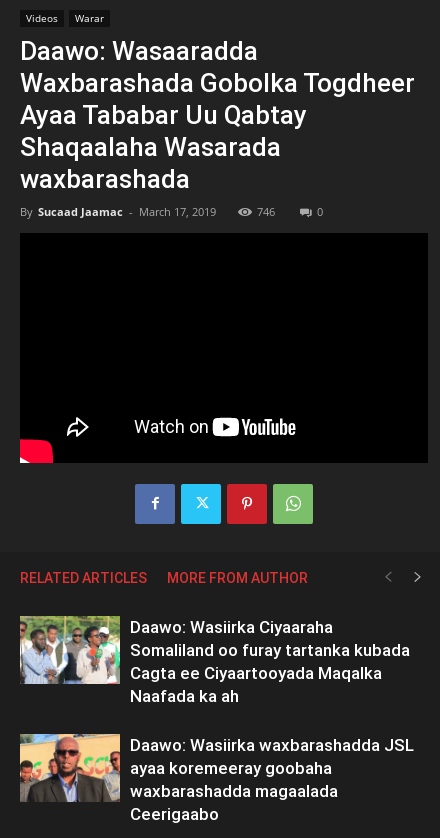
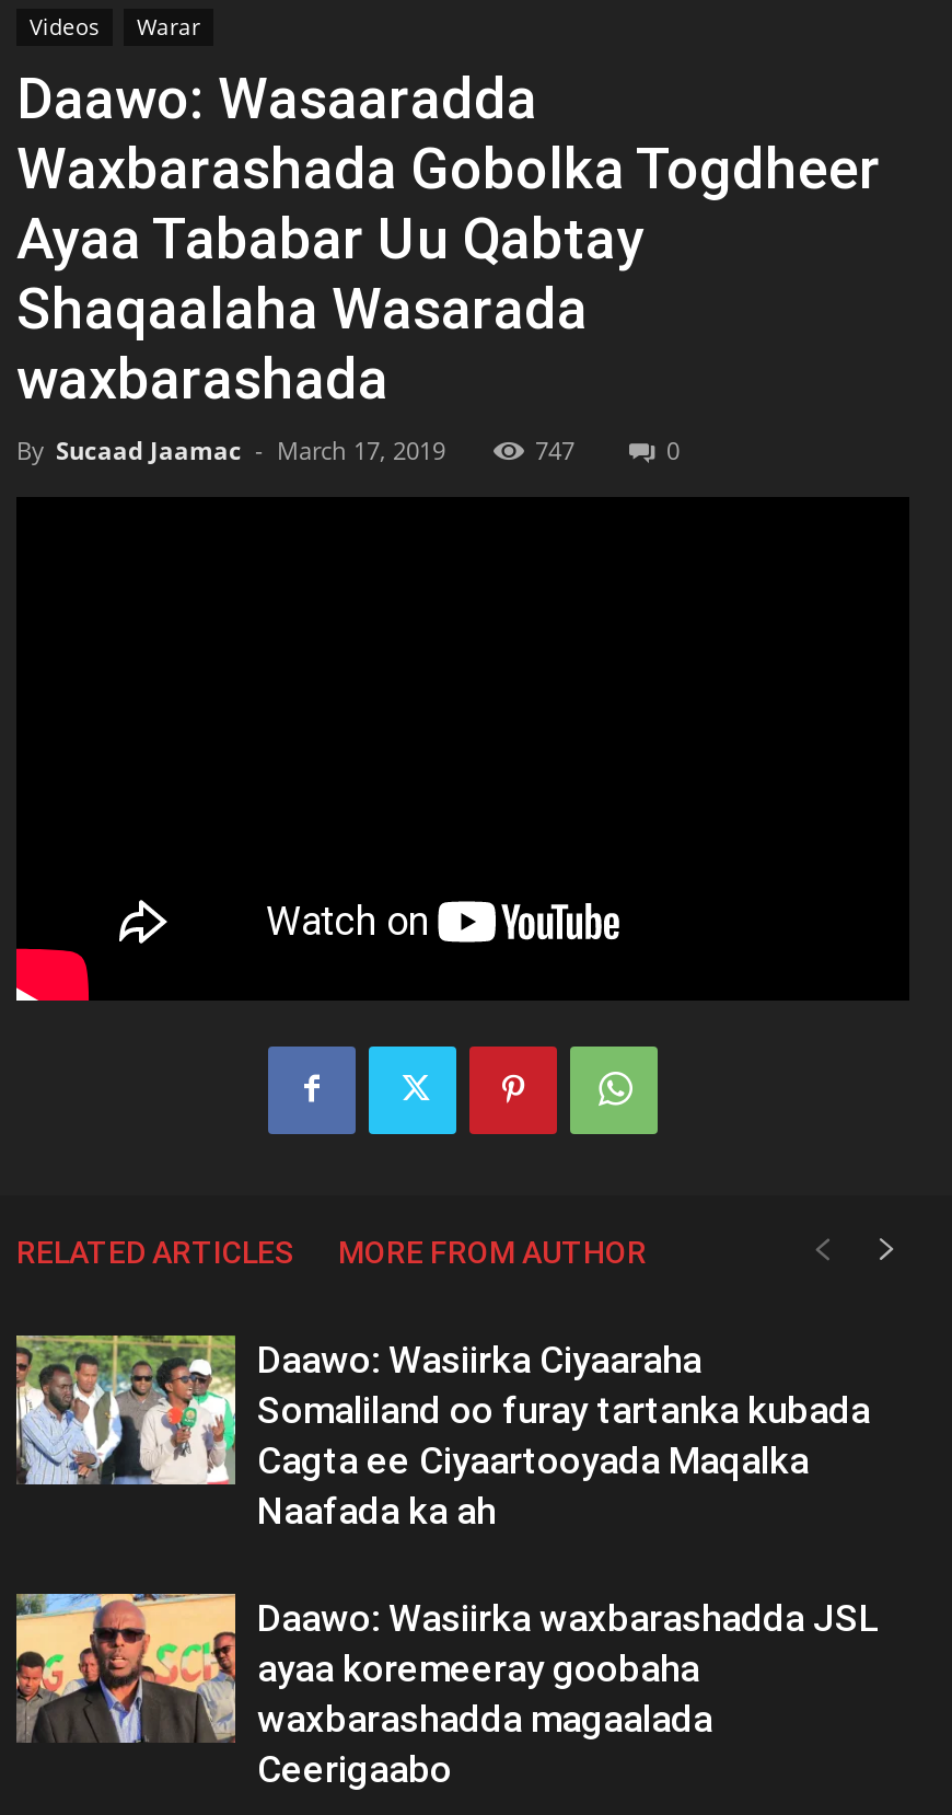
[257,204,275,219] 746 -> [535,433,574,466] 747

